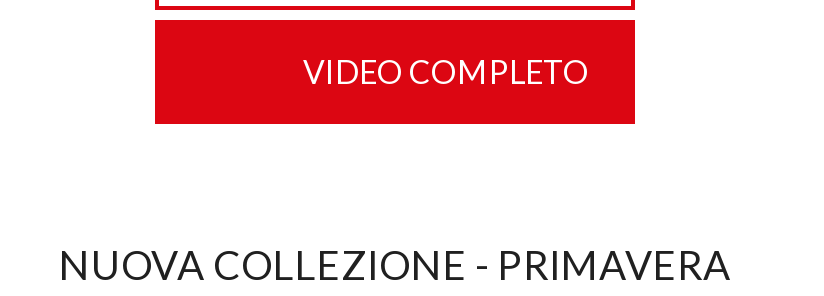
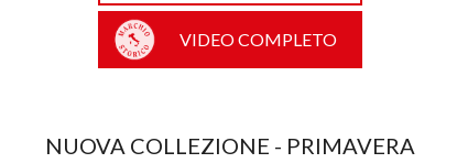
none -> [113,19,155,61] [image]

